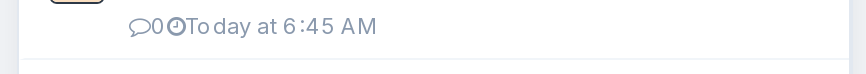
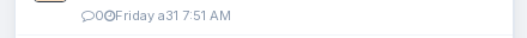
[151,12,377,40] 0 Today at 6:45 AM -> [95,7,231,24] 0 Friday a31 7:51 AM

